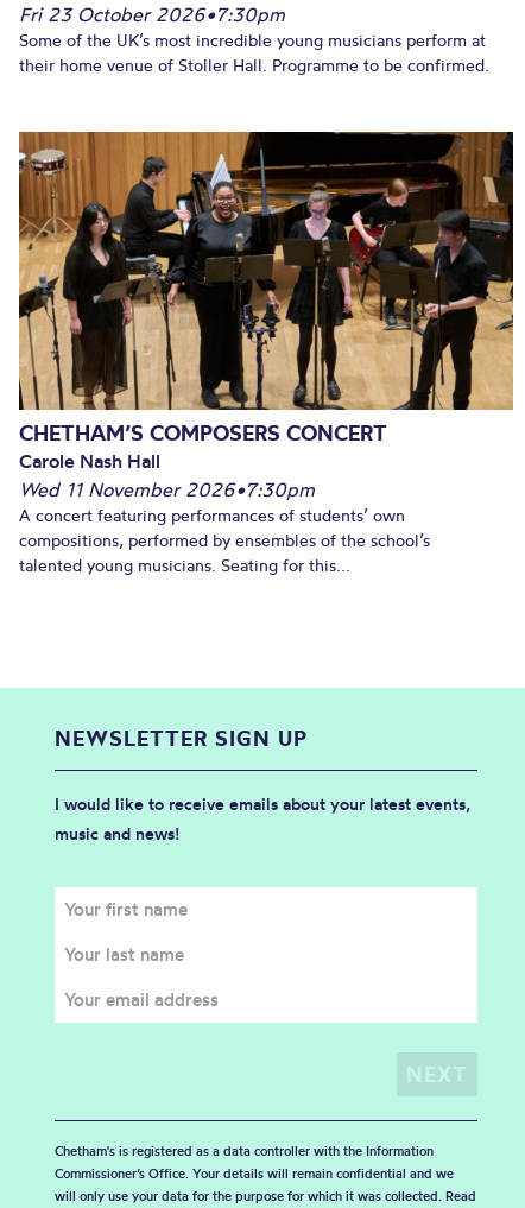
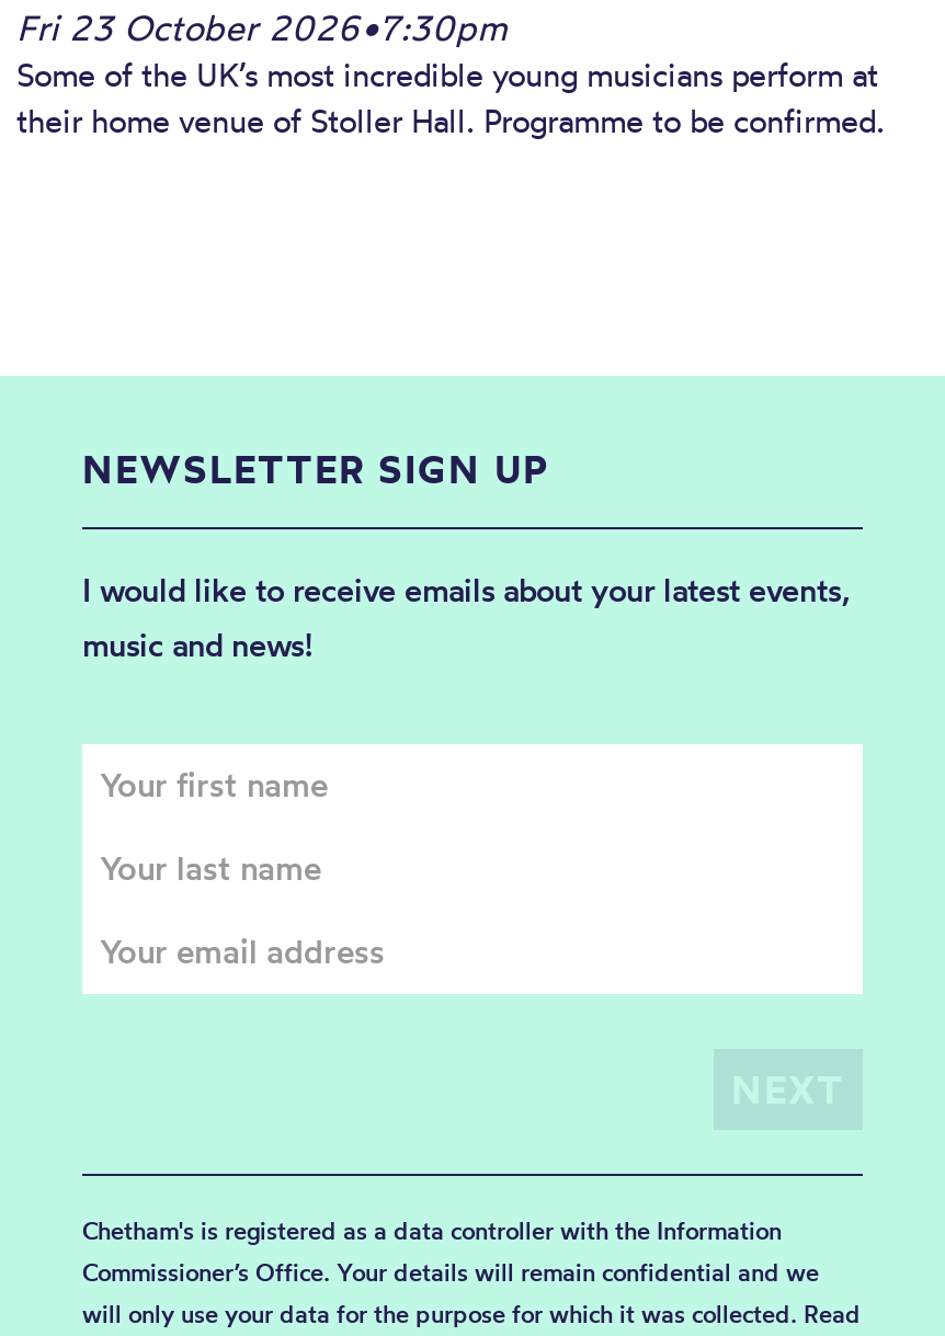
[18,131,514,576] [image] | CHETHAM’S COMPOSERS CONCERT | Carole Nash Hall | Wed 11 November 2026•7:30pm | A concert featuring performances of students’ own | compositions, performed by ensembles of the school’s | talented young musicians. Seating for this... -> none

